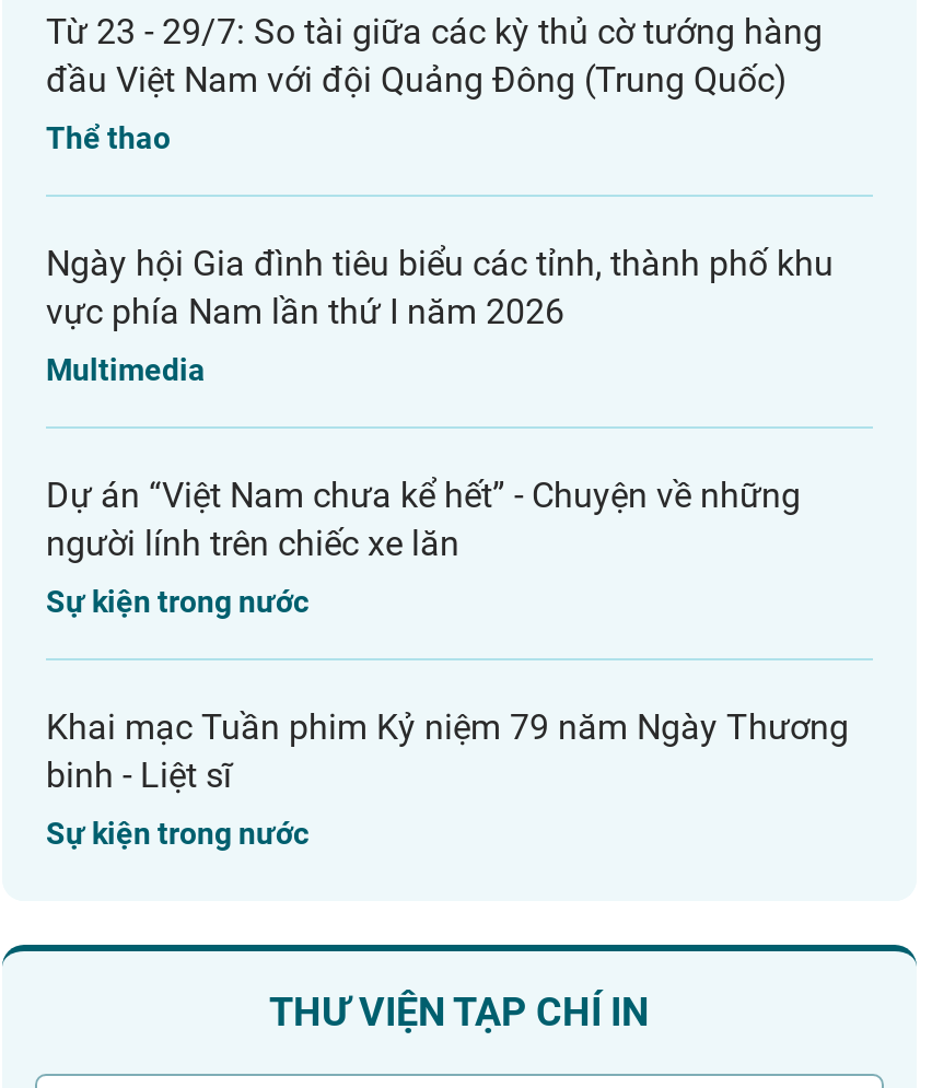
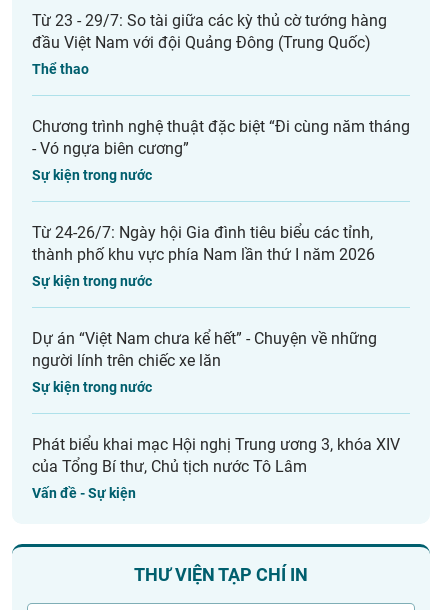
[46,242,834,386] Ngày hội Gia đình tiêu biểu các tỉnh, thành phố khu | vực phía Nam lần thứ I năm 2026 | Multimedia -> [32,117,410,289] Chương trình nghệ thuật đặc biệt “Đi cùng năm tháng | - Vó ngựa biên cương” | Sự kiện trong nước | Từ 24-26/7: Ngày hội Gia đình tiêu biểu các tỉnh, | thành phố khu vực phía Nam lần thứ I năm 2026 | Sự kiện trong nước
[46,706,849,795] Khai mạc Tuần phim Kỷ niệm 79 năm Ngày Thương | binh - Liệt sĩ -> [32,435,400,476] Phát biểu khai mạc Hội nghị Trung ương 3, khóa XIV | của Tổng Bí thư, Chủ tịch nước Tô Lâm
[46,815,308,850] Sự kiện trong nước -> [32,485,136,501] Vấn đề - Sự kiện

